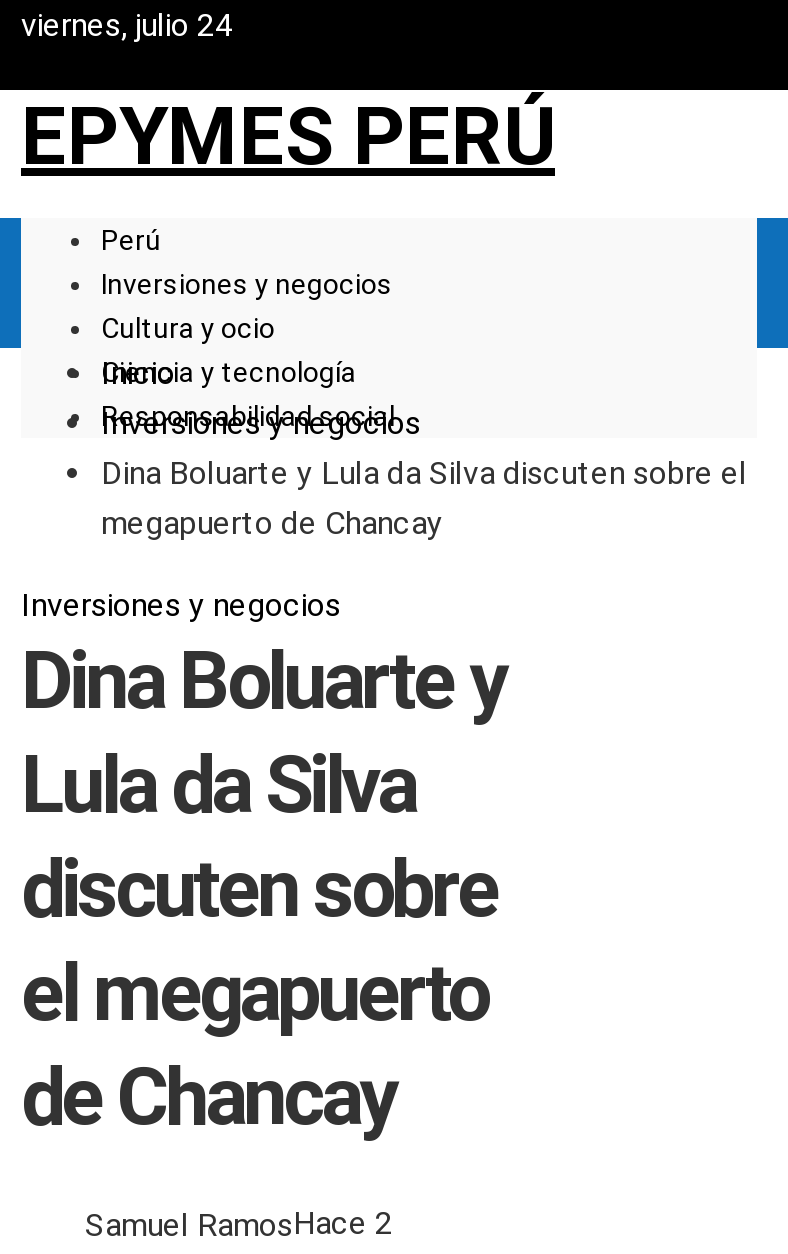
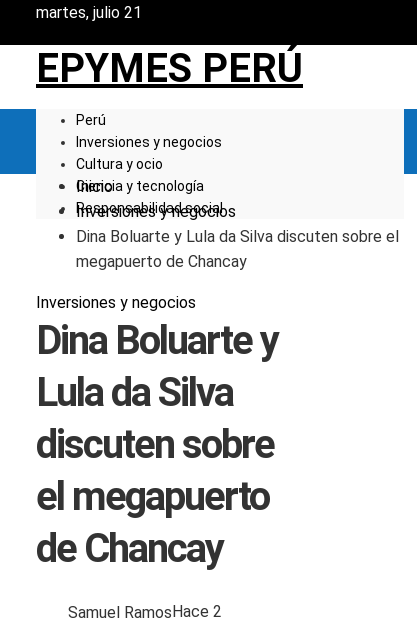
[21,6,233,44] viernes, julio 24 -> [36,3,142,22] martes, julio 21

